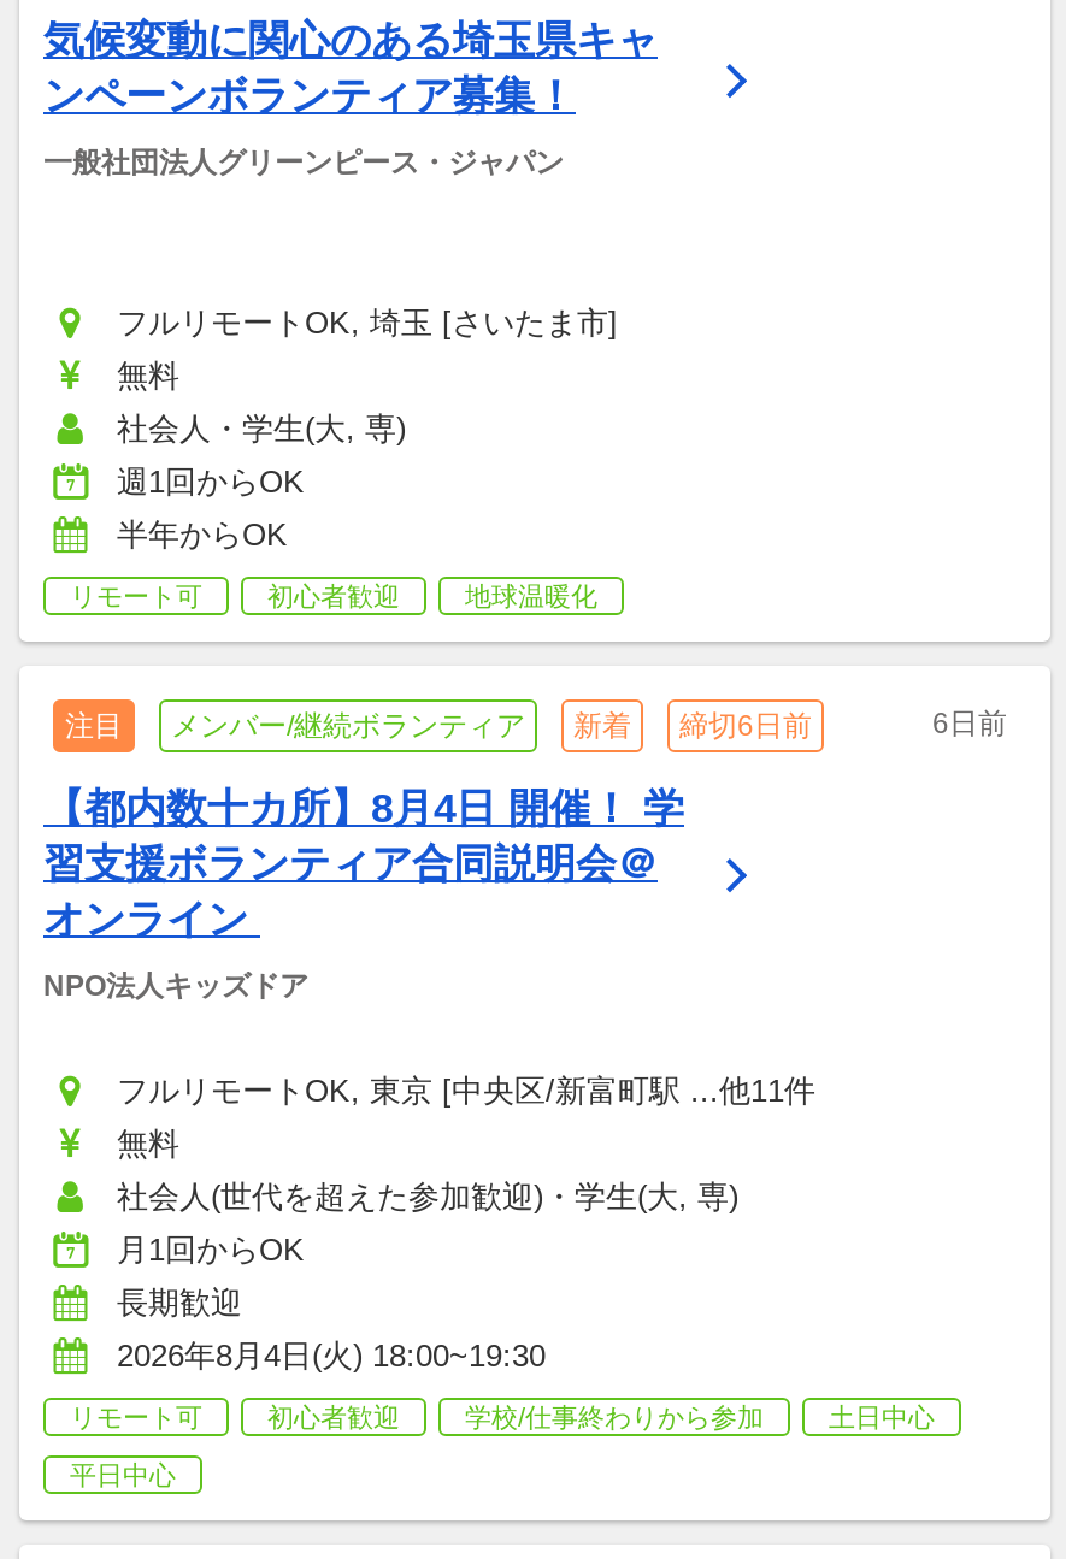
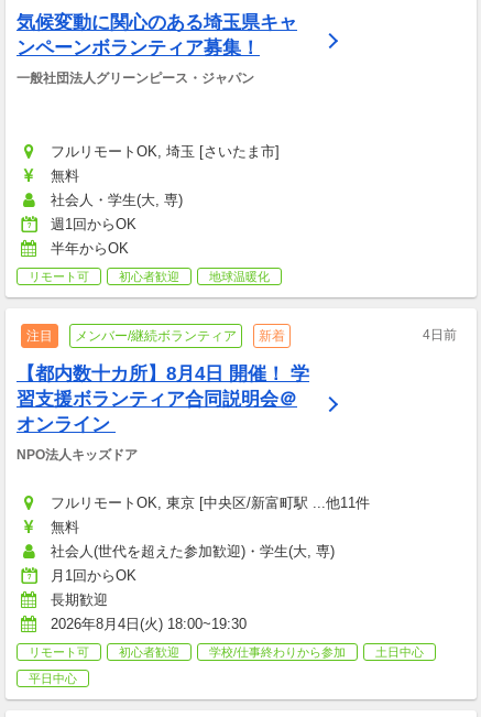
[679,705,1007,742] 締切6日前 | 6日前 -> [423,327,457,342] 4日前

